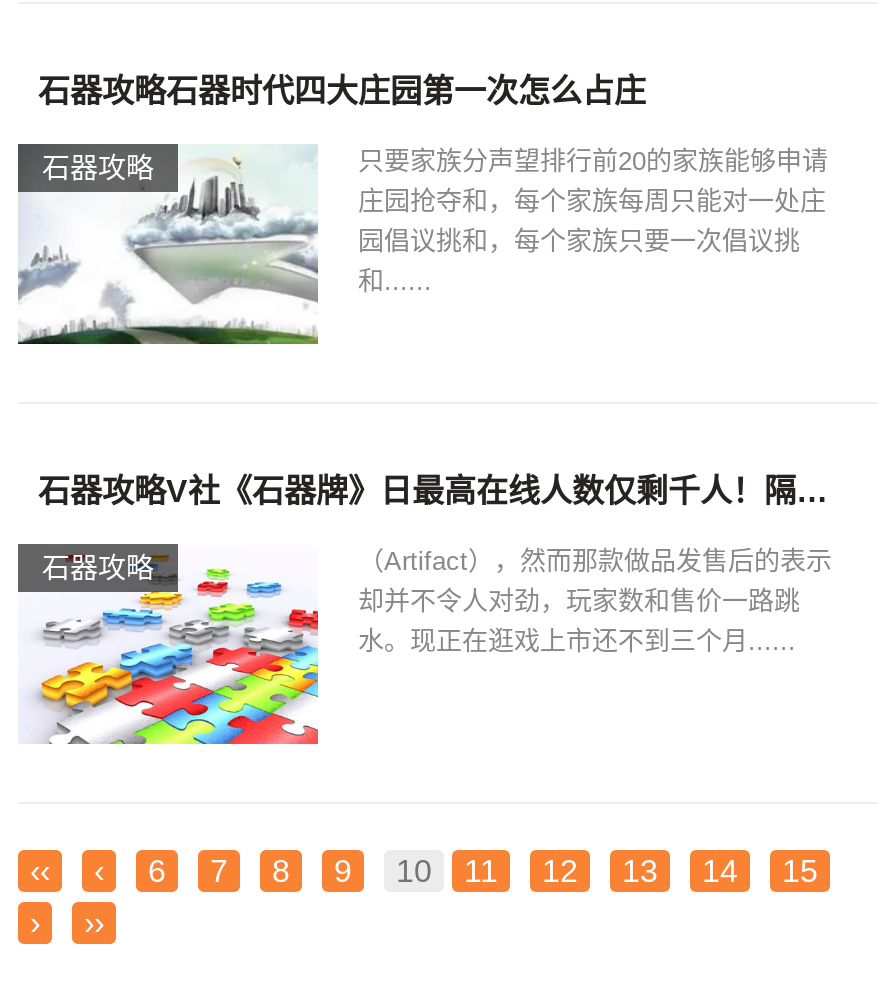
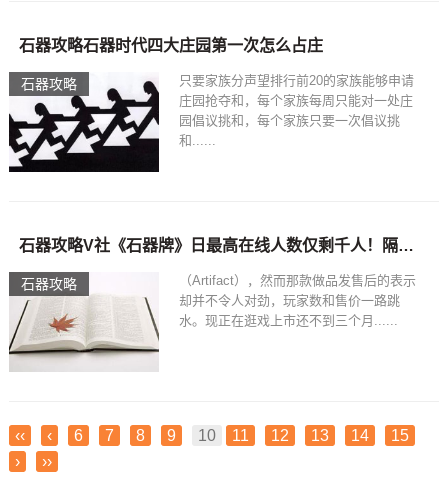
[18,144,320,346] [image] -> [8,74,160,173] [image]
[18,554,320,746] [image] -> [8,278,160,372] [image]

